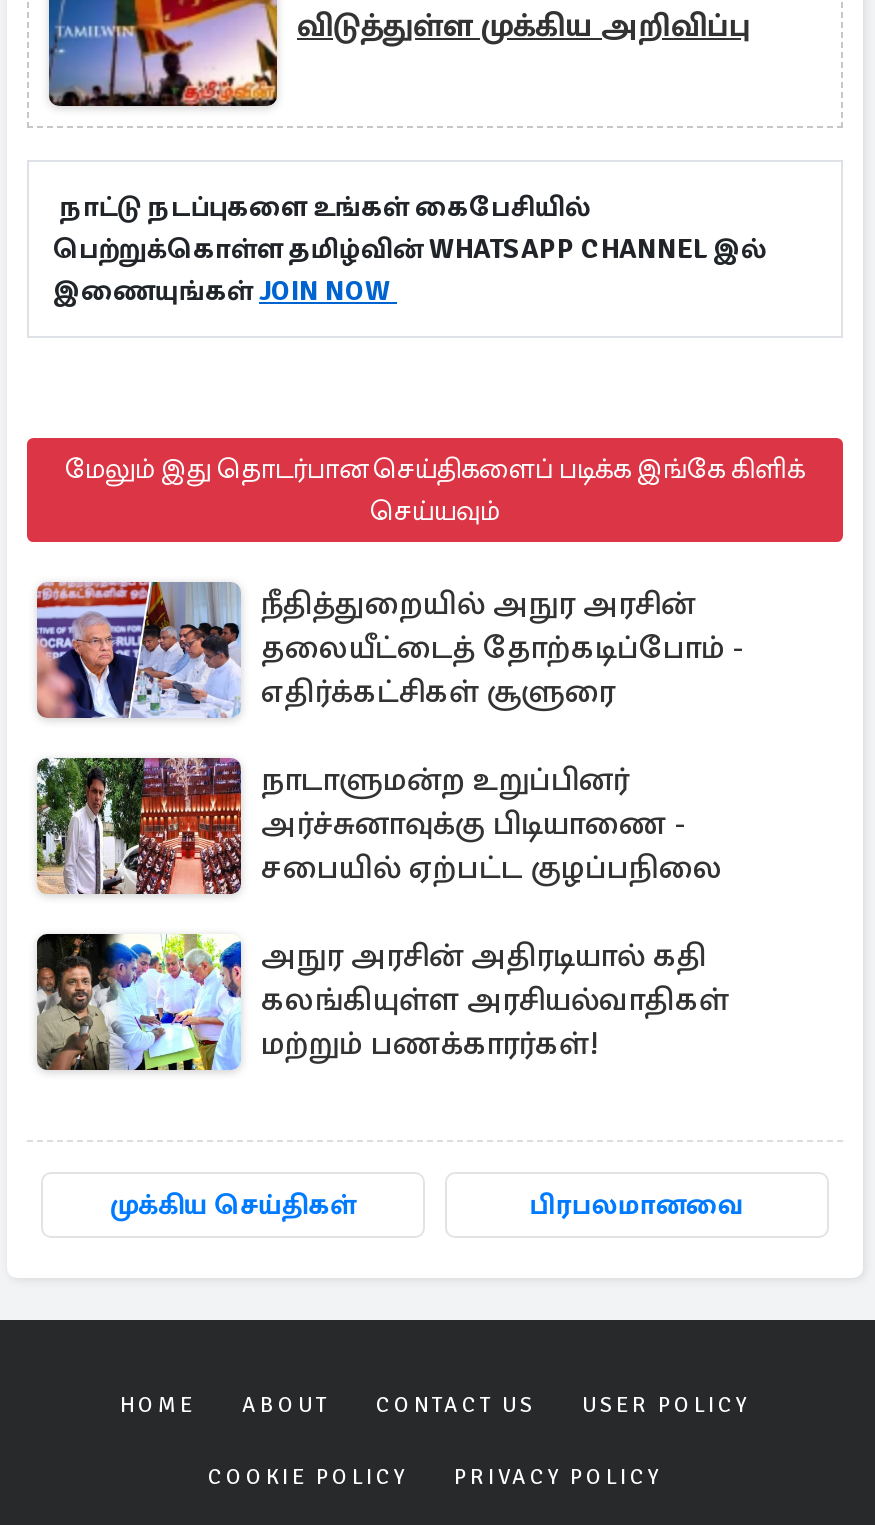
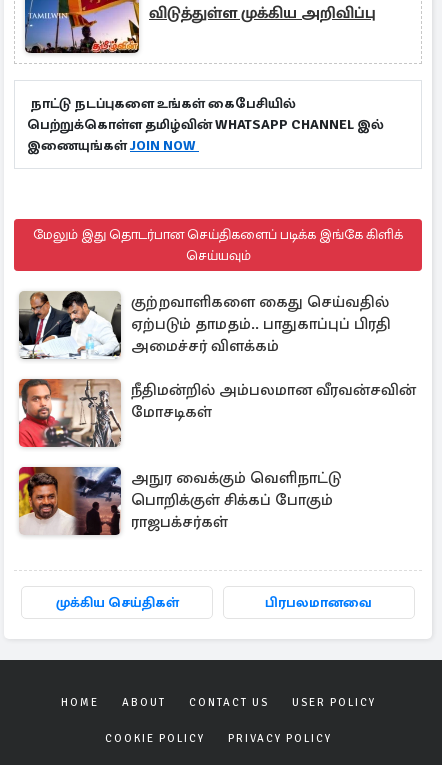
[35,582,745,720] [image] | நீதித்துறையில் அநுர அரசின் | தலையீட்டைத் தோற்கடிப்போம் - | எதிர்க்கட்சிகள் சூளுரை -> [18,291,391,360] [image] | குற்றவாளிகளை கைது செய்வதில் | ஏற்படும் தாமதம்.. பாதுகாப்புப் பிரதி | அமைச்சர் விளக்கம்
[35,756,723,896] [image] | நாடாளுமன்ற உறுப்பினர் | அர்ச்சுனாவுக்கு பிடியாணை - | சபையில் ஏற்பட்ட குழப்பநிலை -> [18,378,416,448] [image] | நீதிமன்றில் அம்பலமான வீரவன்சவின் | மோசடிகள்
[35,932,729,1072] [image] | அநுர அரசின் அதிரடியால் கதி | கலங்கியுள்ள அரசியல்வாதிகள் | மற்றும் பணக்காரர்கள்! -> [18,466,341,536] [image] | அநுர வைக்கும் வெளிநாட்டு | பொறிக்குள் சிக்கப் போகும் | ராஜபக்சர்கள்

